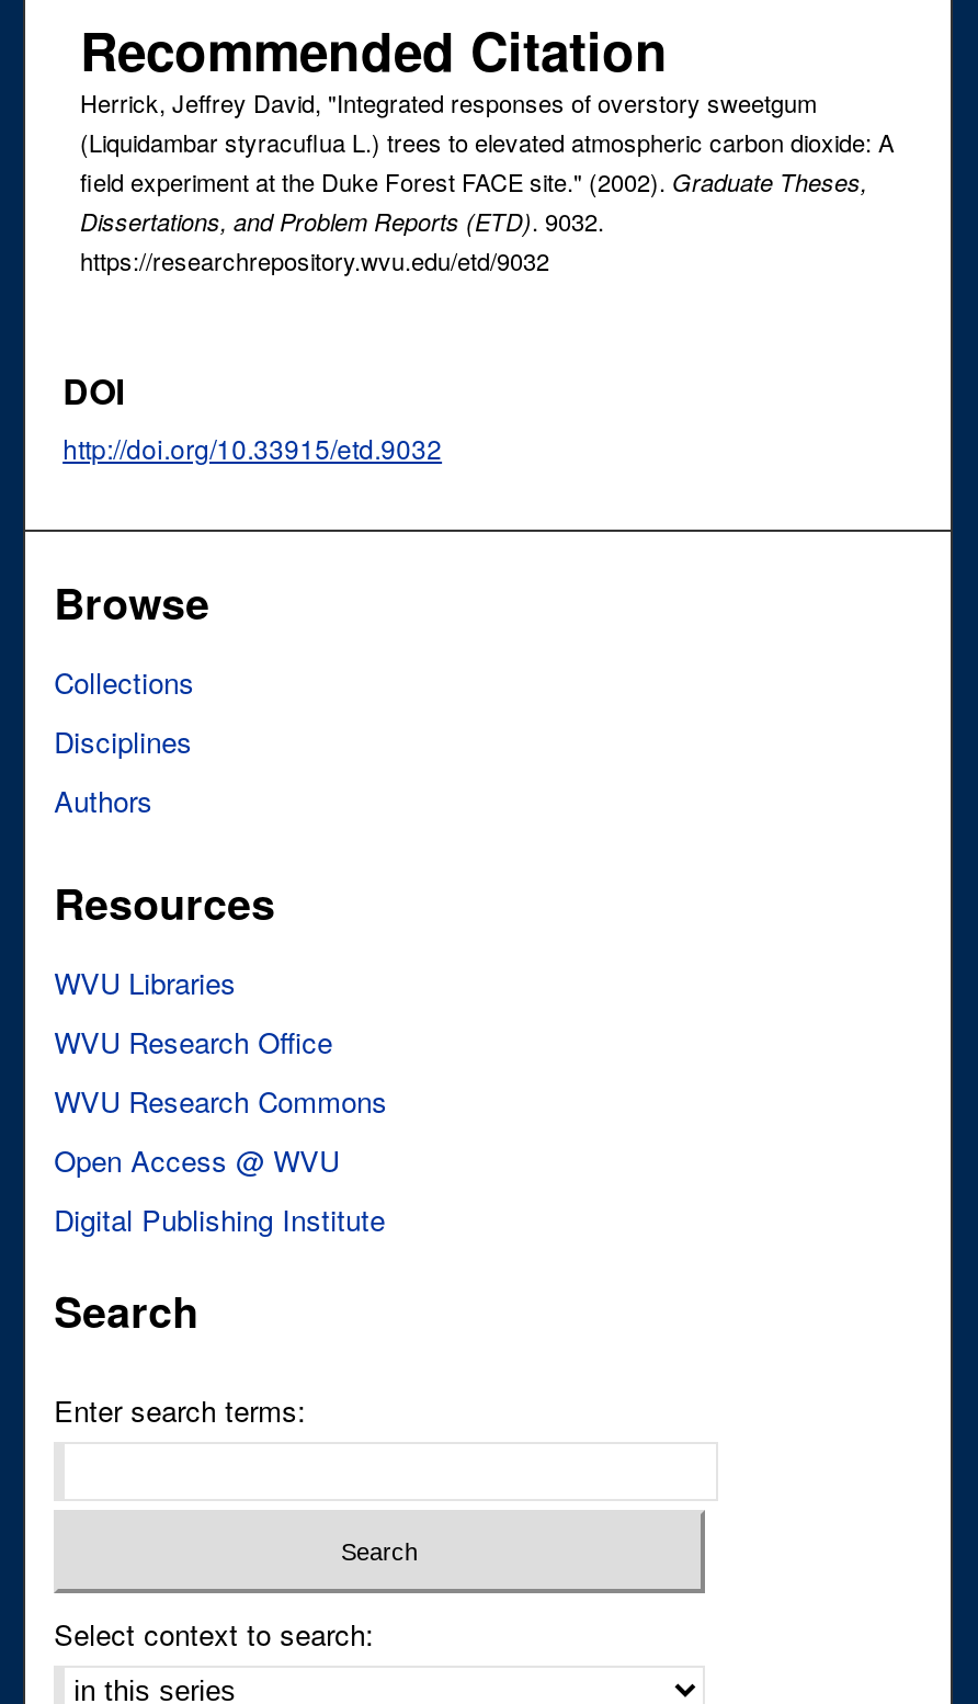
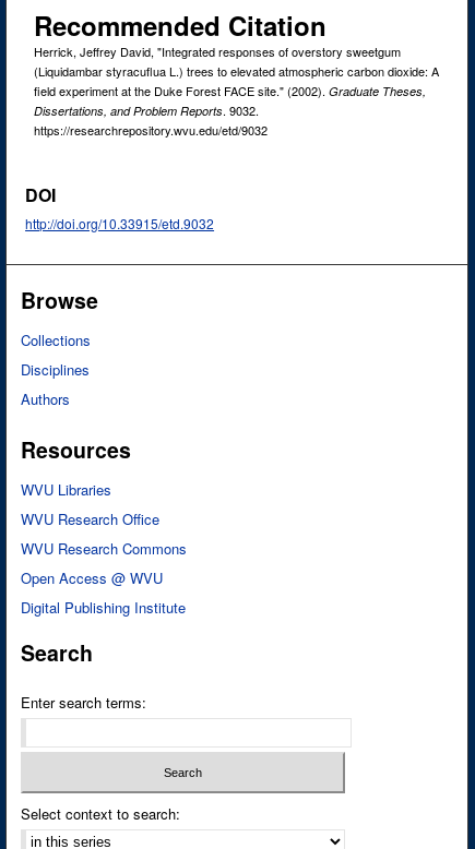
[80,202,604,237] Dissertations, and Problem Reports (ETD). 9032. -> [34,101,259,119] Dissertations, and Problem Reports. 9032.

